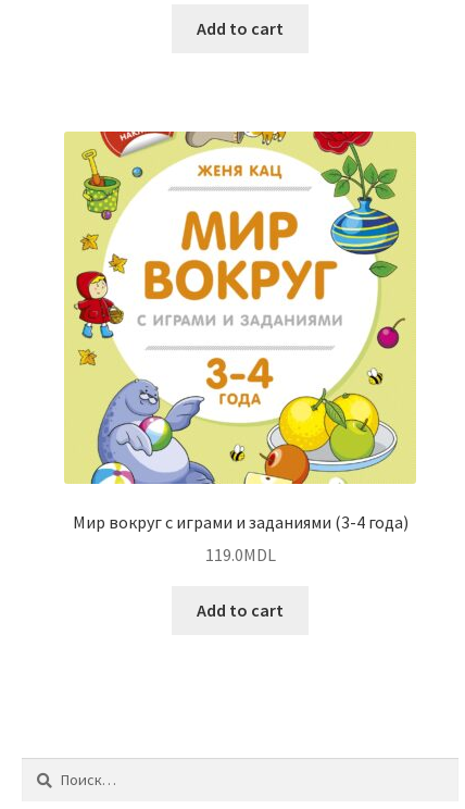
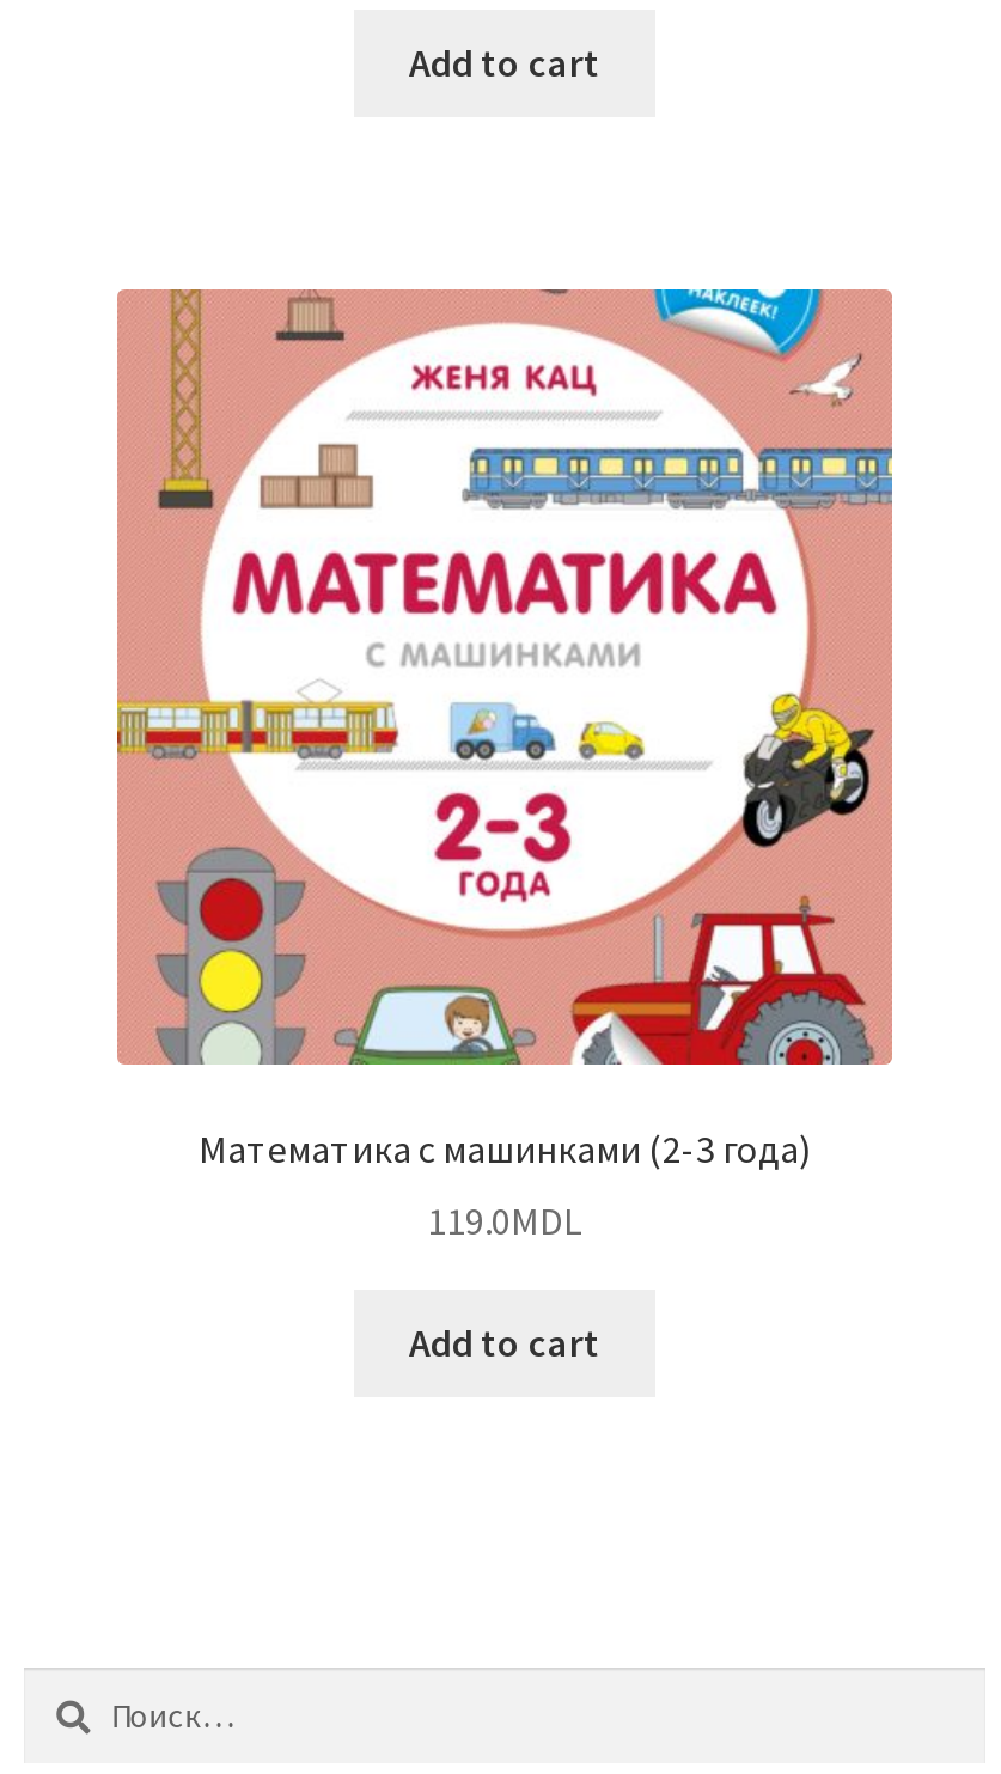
[64,130,417,532] [image] | Мир вокруг с играми и заданиями (3-4 года) -> [115,287,895,1171] [image] | Математика с машинками (2-3 года)

